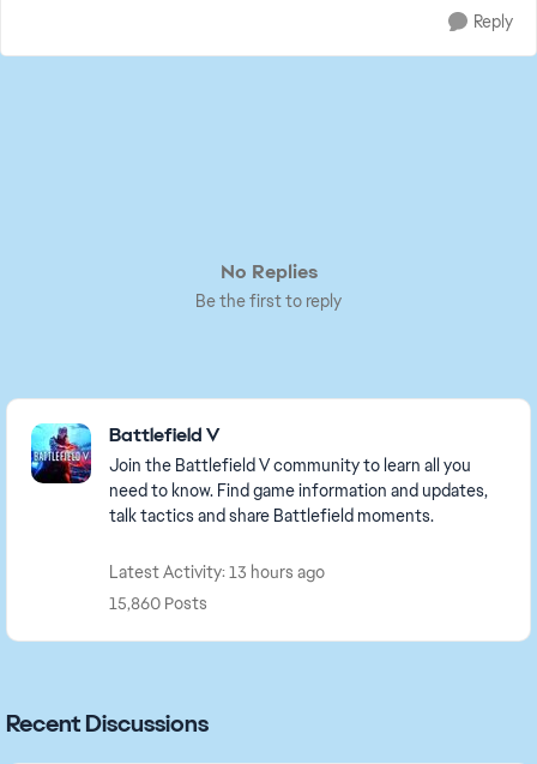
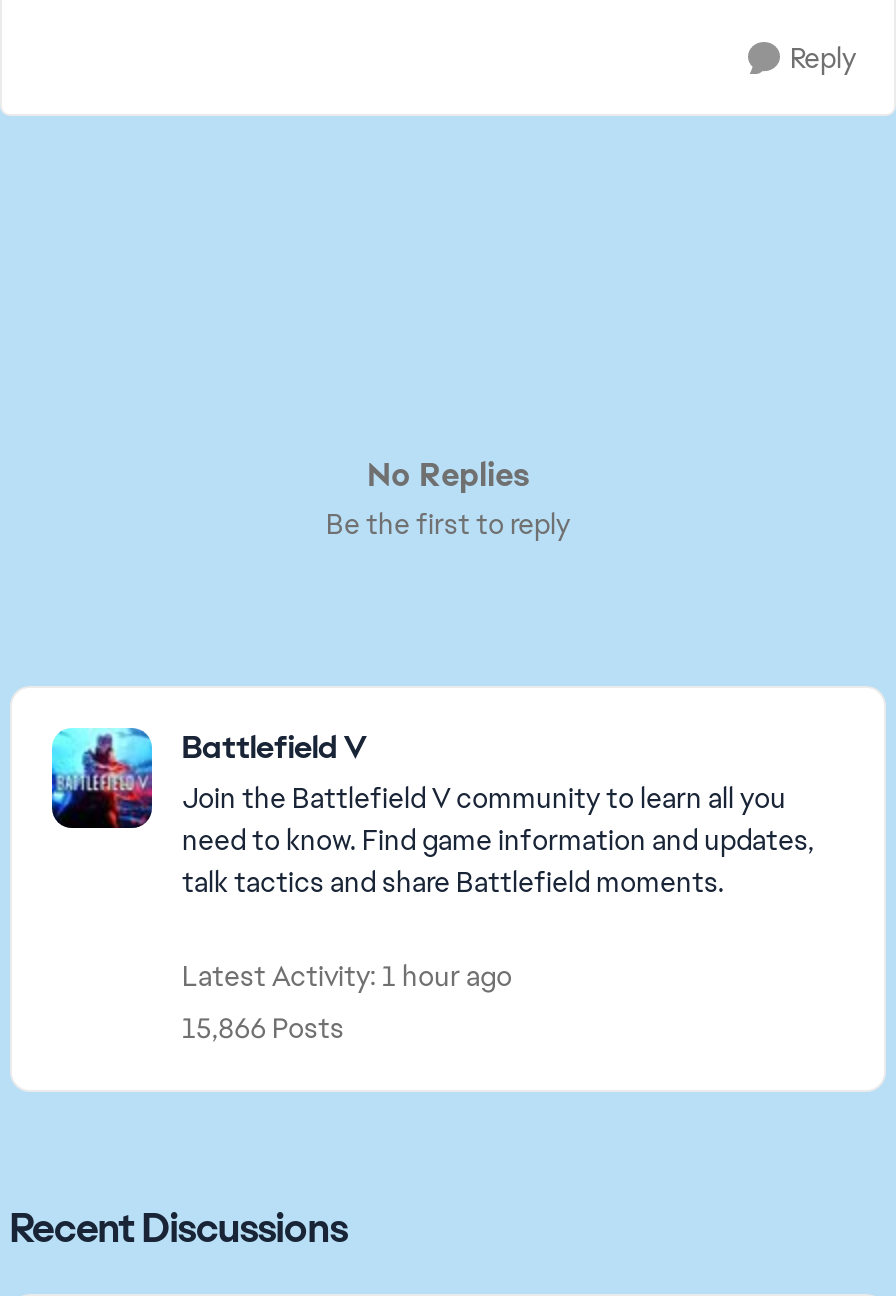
[109,561,325,583] Latest Activity: 13 hours ago -> [182,958,512,994] Latest Activity: 1 hour ago
[109,592,207,614] 15,860 Posts -> [182,1010,344,1046] 15,866 Posts

